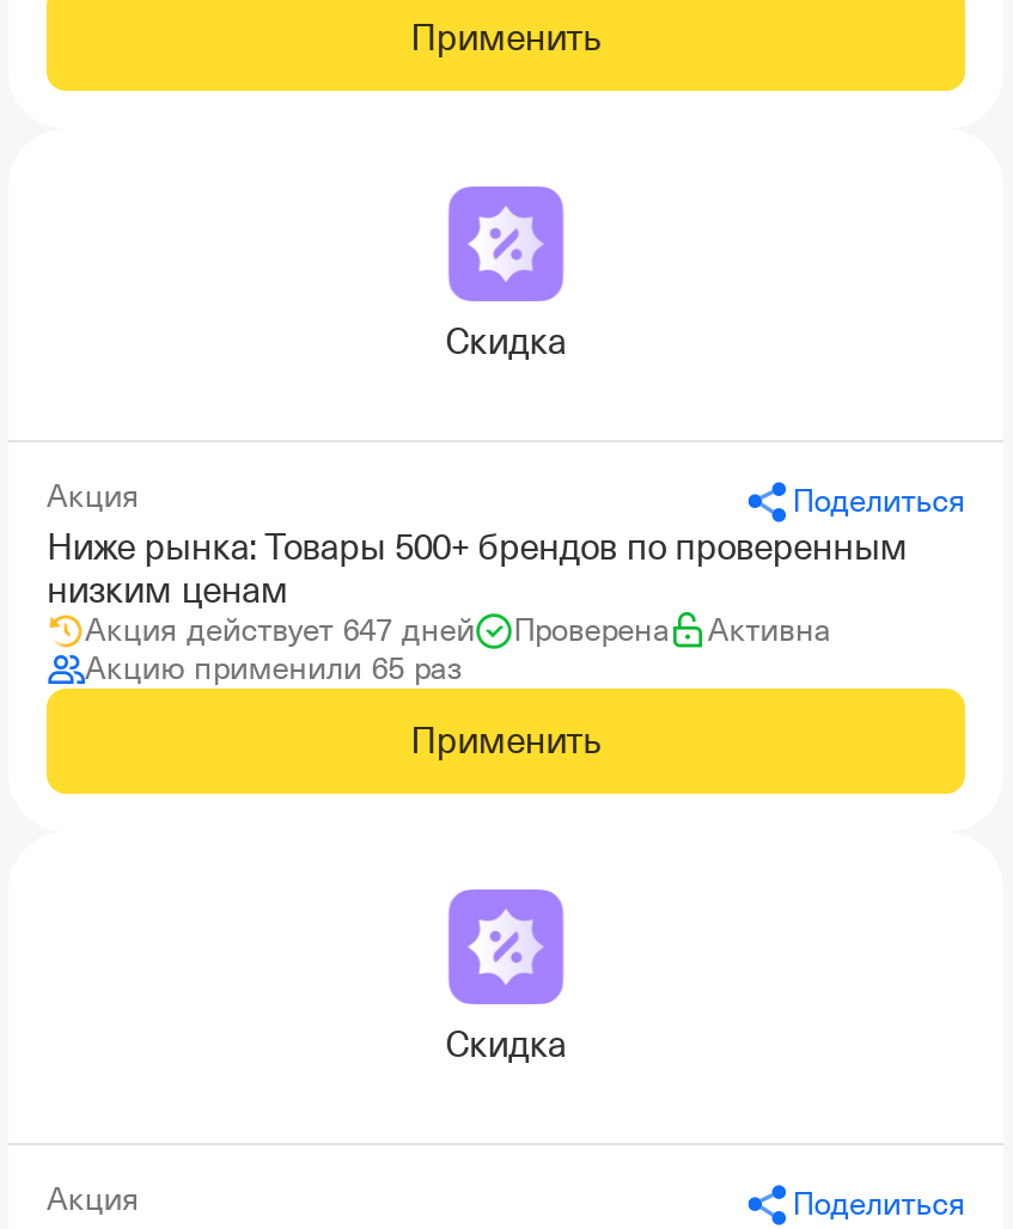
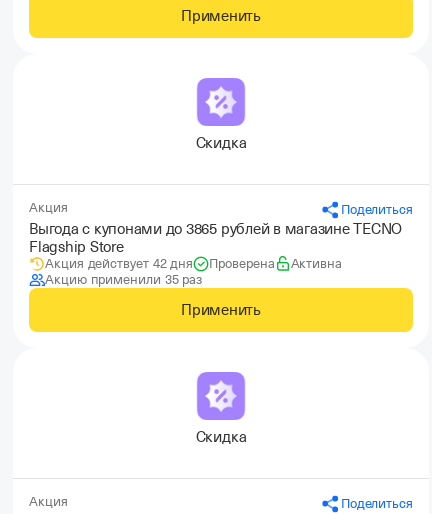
[47,528,908,648] Ниже рынка: Товары 500+ брендов по проверенным | низким ценам | Акция действует 647 дней -> [29,221,402,271] Выгода с купонами до 3865 рублей в магазине TECNO | Flagship Store | Акция действует 42 дня
[85,650,461,686] Акцию применили 65 раз -> [45,272,202,287] Акцию применили 35 раз

